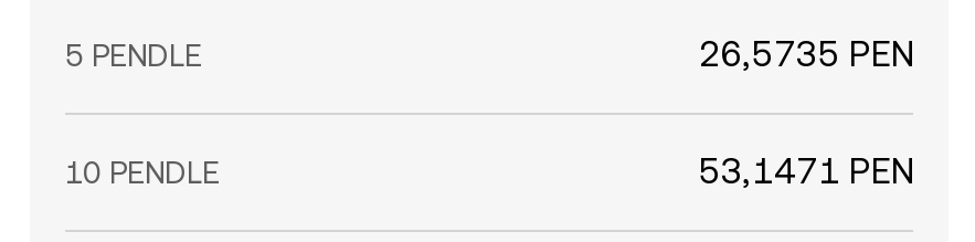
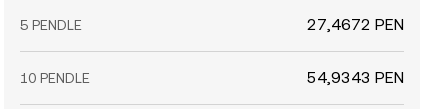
[699,33,913,75] 26,5735 PEN -> [307,15,404,34] 27,4672 PEN
[699,150,913,192] 53,1471 PEN -> [307,68,404,87] 54,9343 PEN

